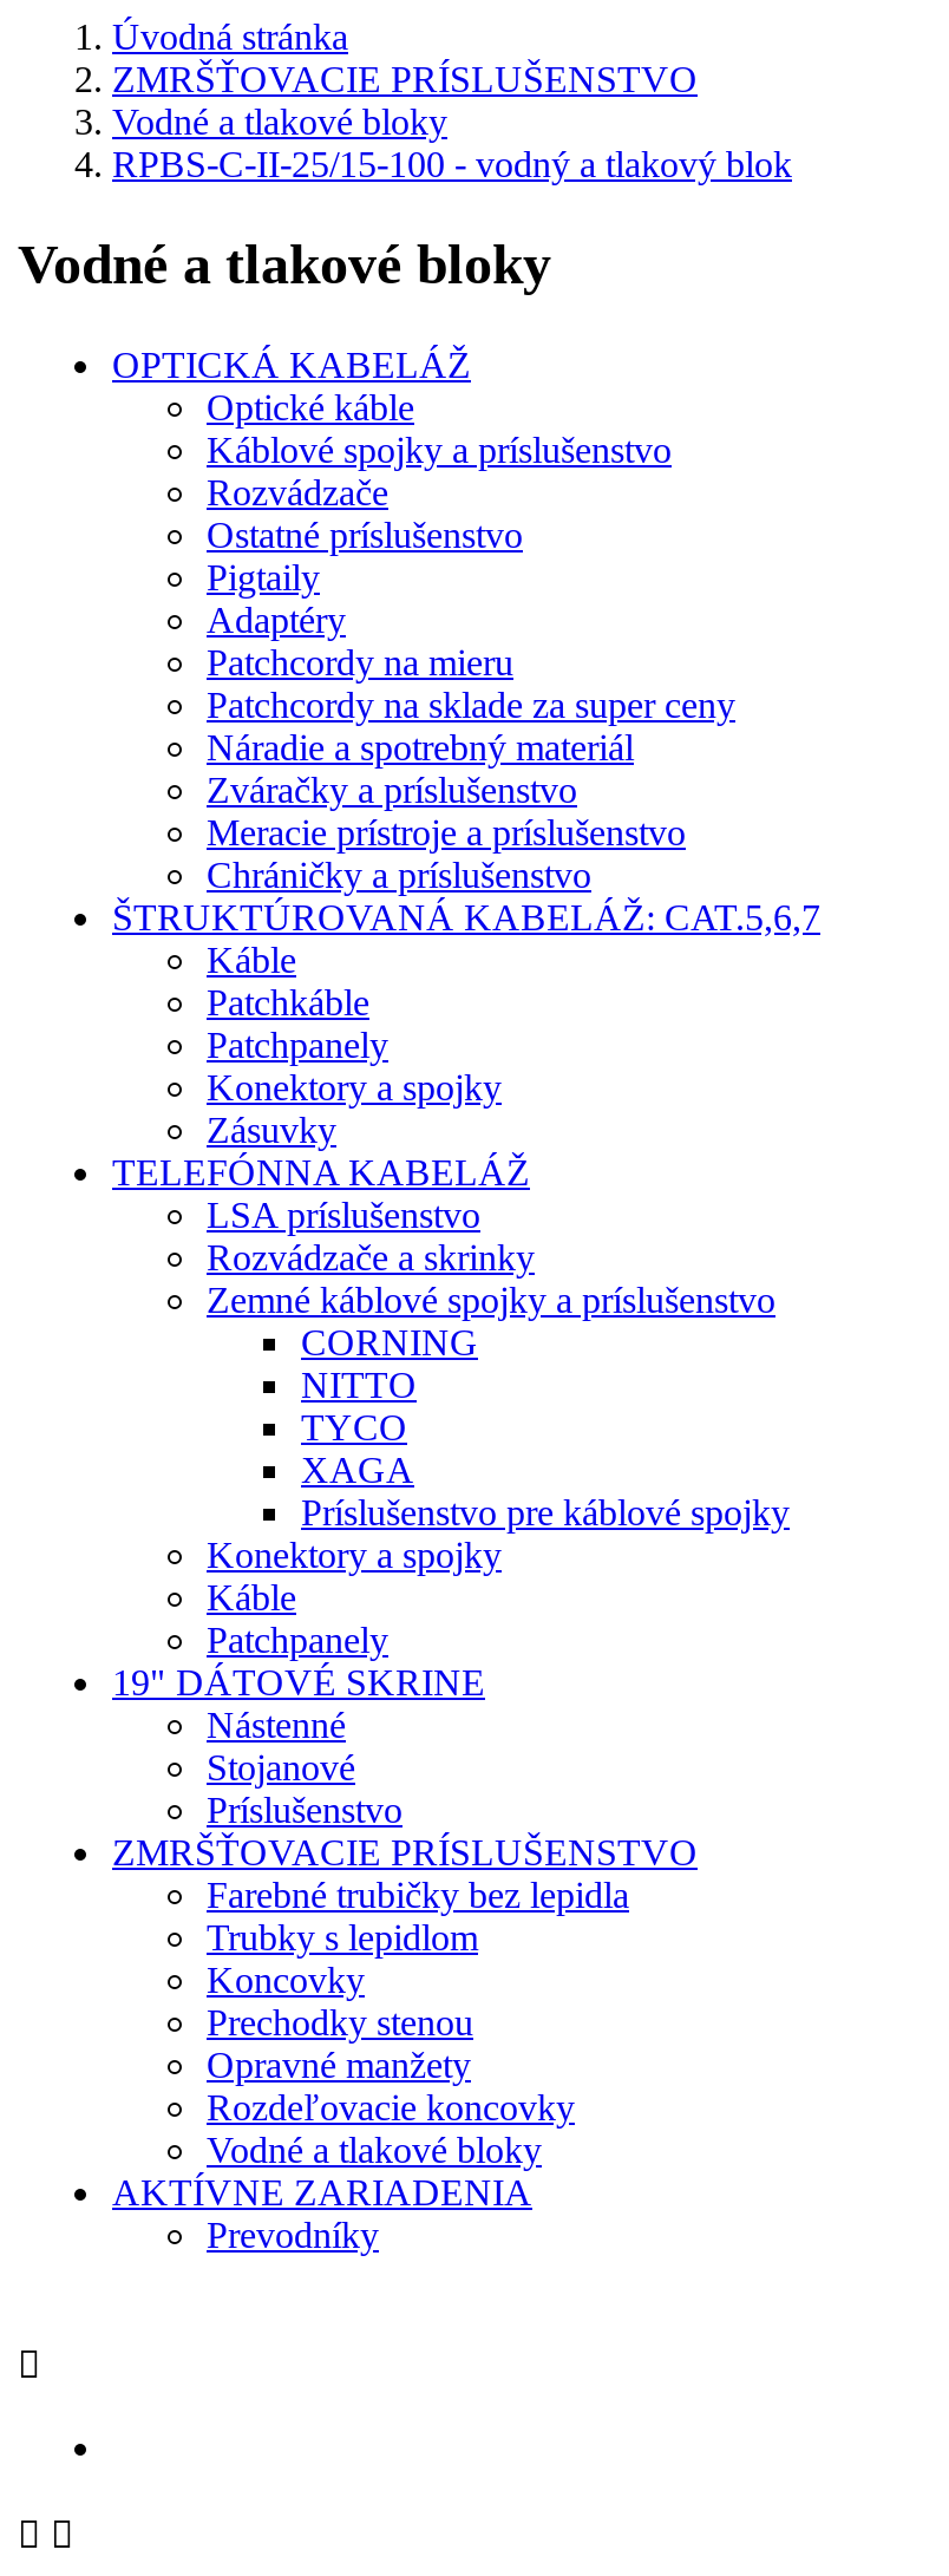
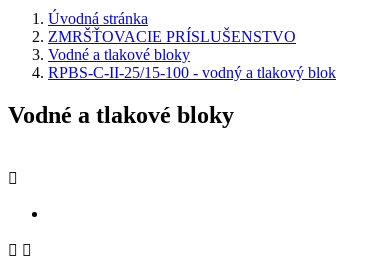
[112,344,820,2254] OPTICKÁ KABELÁŽ | Optické káble | Káblové spojky a príslušenstvo | Rozvádzače | Ostatné príslušenstvo | Pigtaily | Adaptéry | Patchcordy na mieru | Patchcordy na sklade za super ceny | Náradie a spotrebný materiál | Zváračky a príslušenstvo | Meracie prístroje a príslušenstvo | Chráničky a príslušenstvo | ŠTRUKTÚROVANÁ KABELÁŽ: CAT.5,6,7 | Káble | Patchkáble | Patchpanely | Konektory a spojky | Zásuvky | TELEFÓNNA KABELÁŽ | LSA príslušenstvo | Rozvádzače a skrinky | Zemné káblové spojky a príslušenstvo | CORNING | NITTO | TYCO | XAGA | Príslušenstvo pre káblové spojky | Konektory a spojky | Káble | Patchpanely | 19" DÁTOVÉ SKRINE | Nástenné | Stojanové | Príslušenstvo | ZMRŠŤOVACIE PRÍSLUŠENSTVO | Farebné trubičky bez lepidla | Trubky s lepidlom | Koncovky | Prechodky stenou | Opravné manžety | Rozdeľovacie koncovky | Vodné a tlakové bloky | AKTÍVNE ZARIADENIA | Prevodníky -> none

